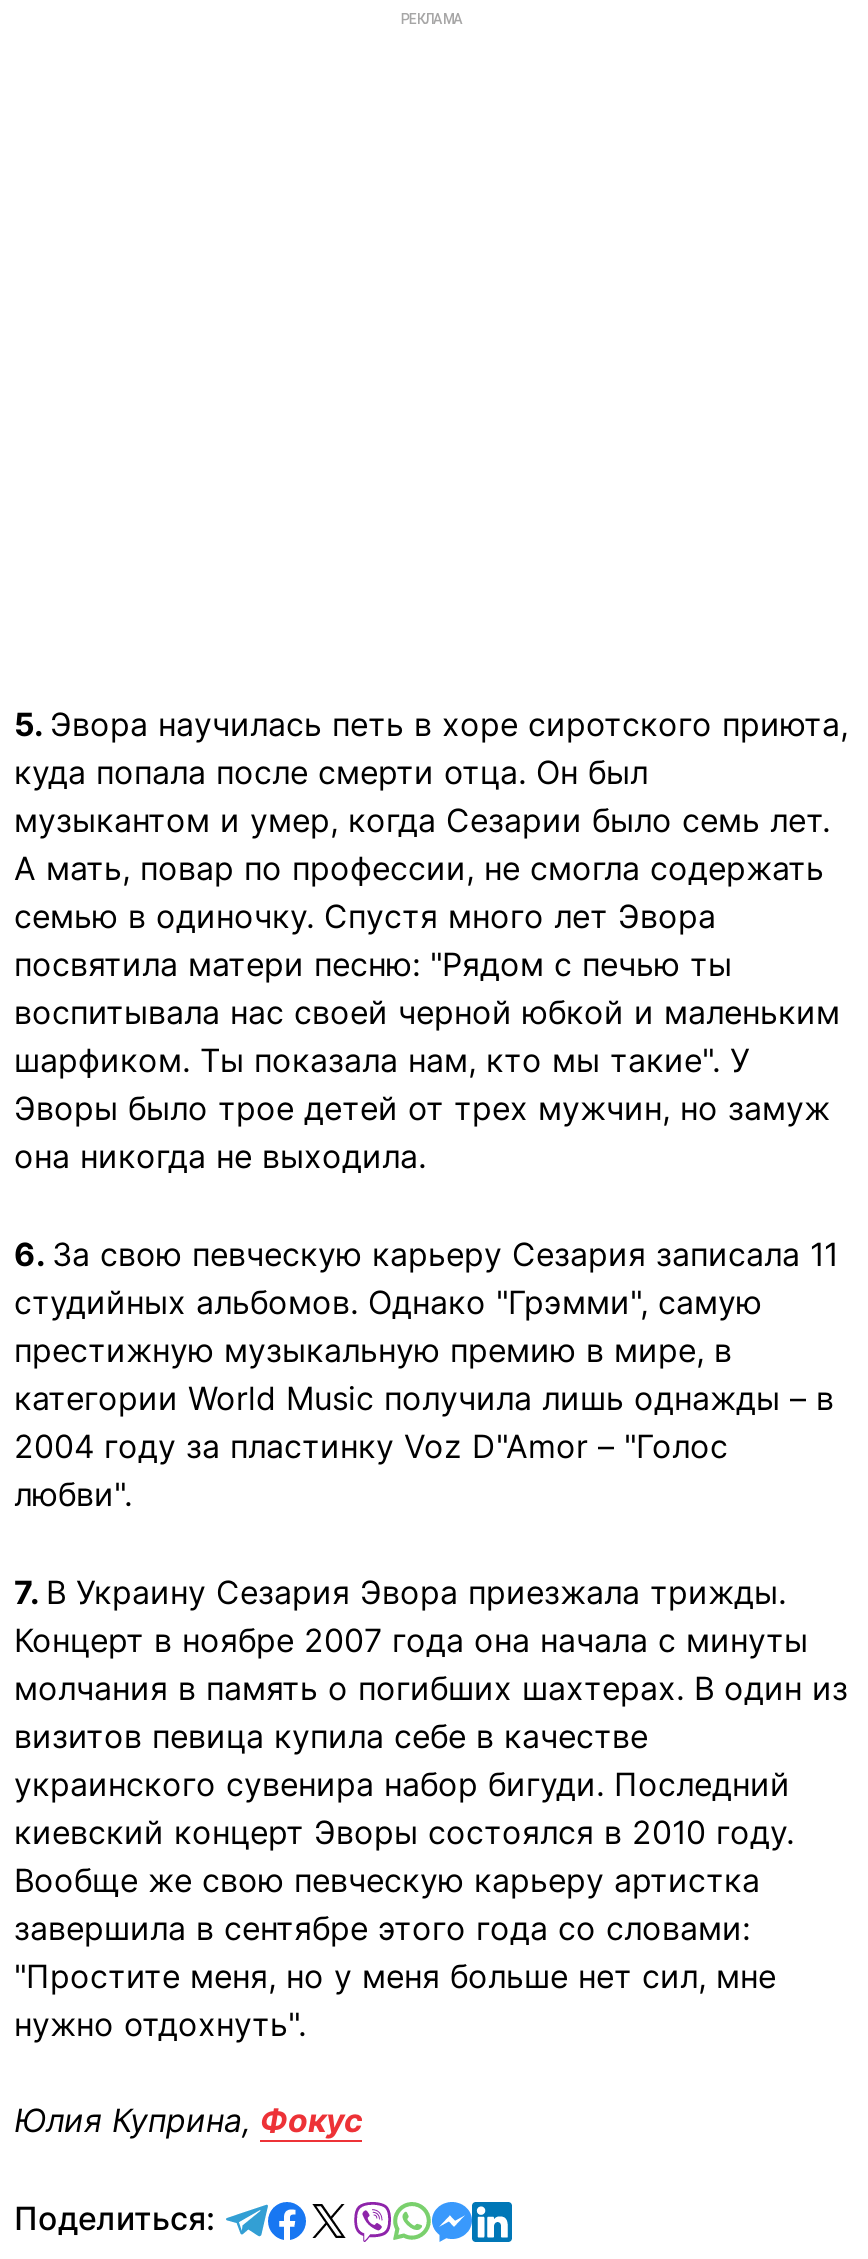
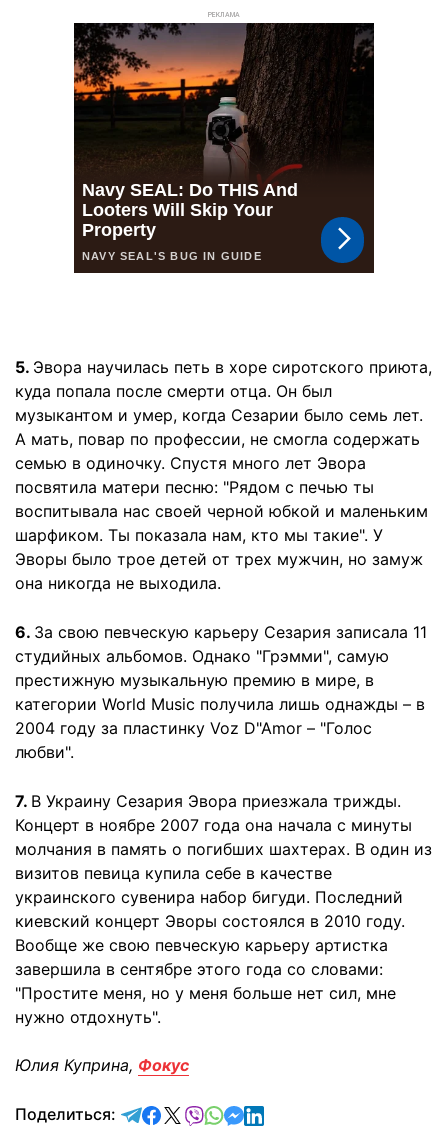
none -> [73,22,375,274] [image]

